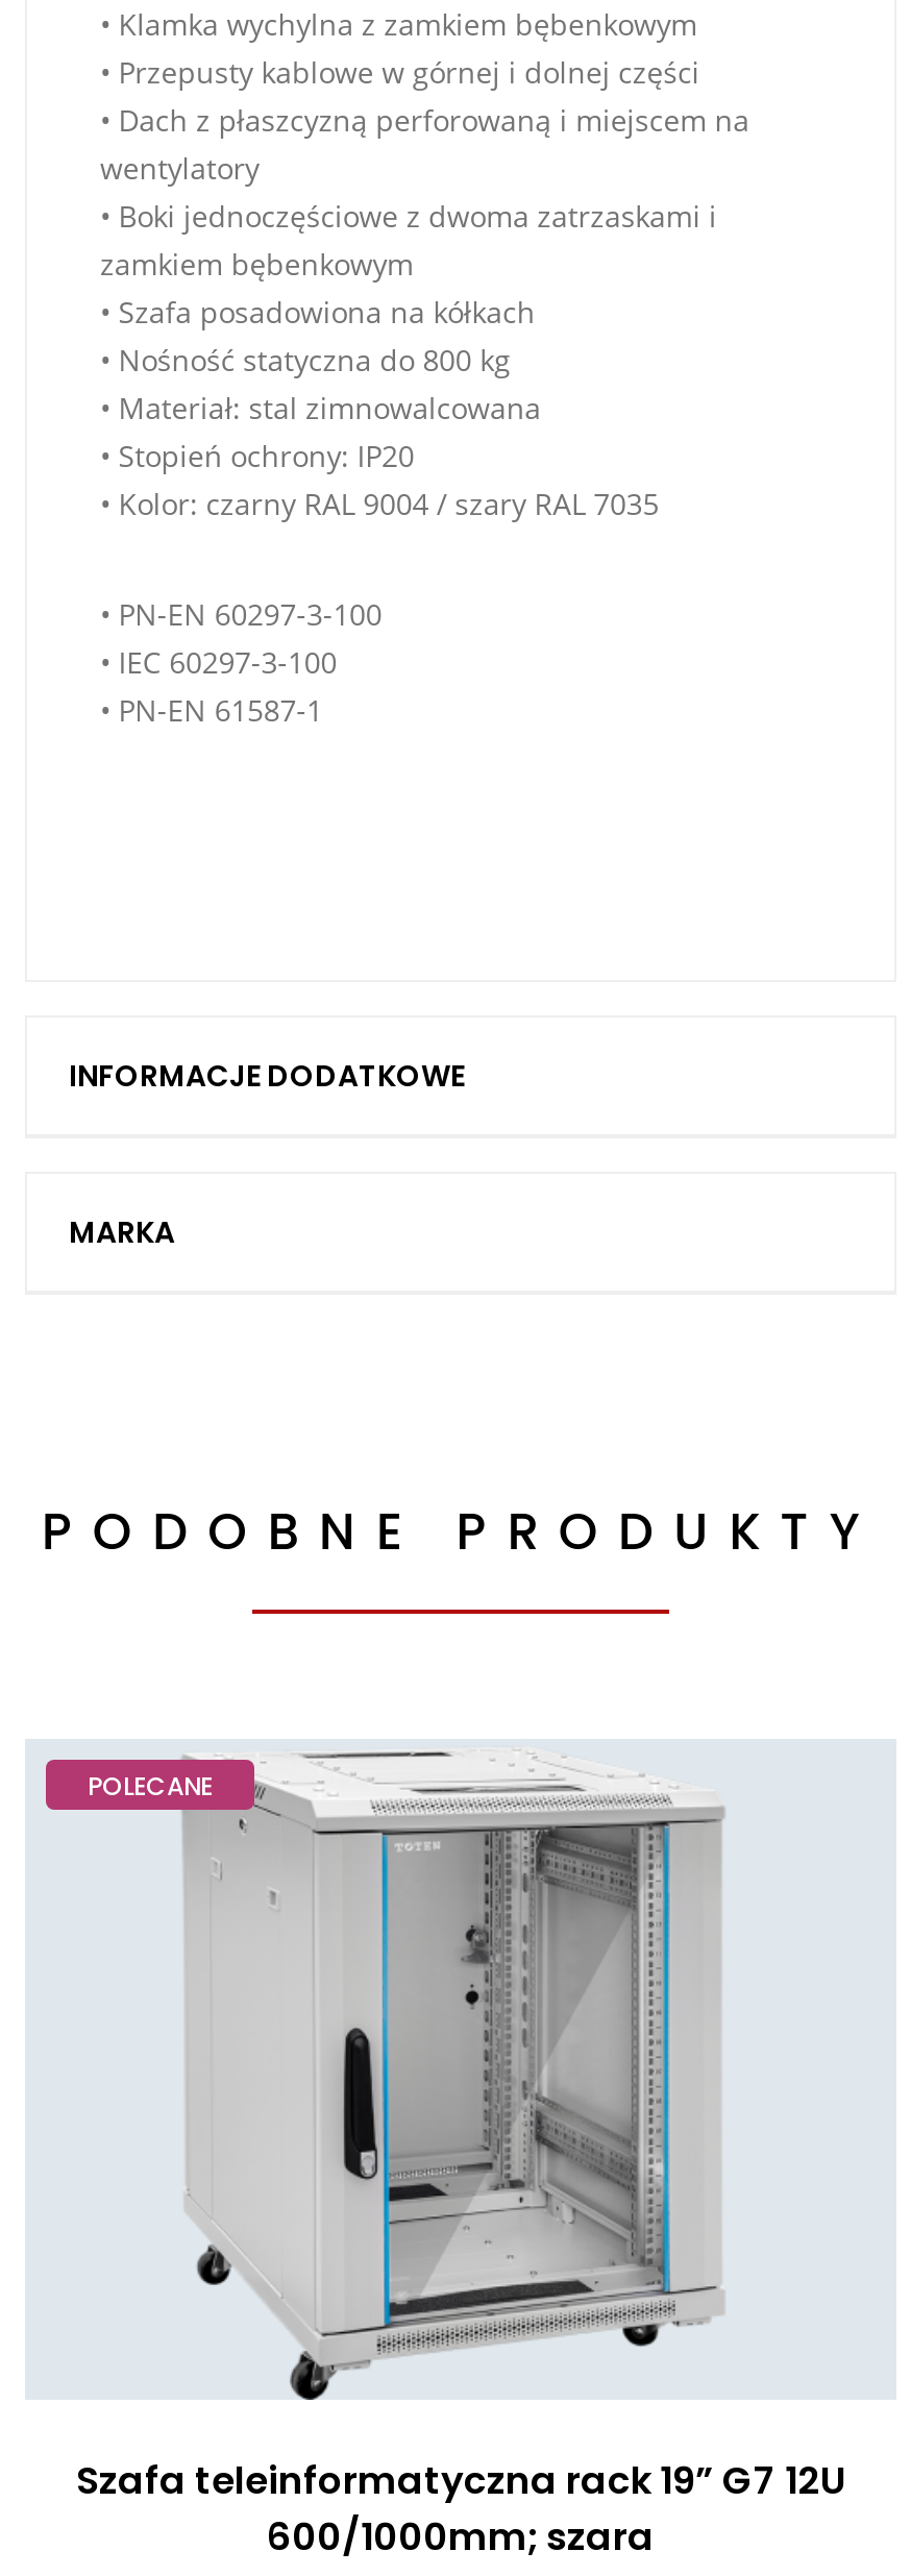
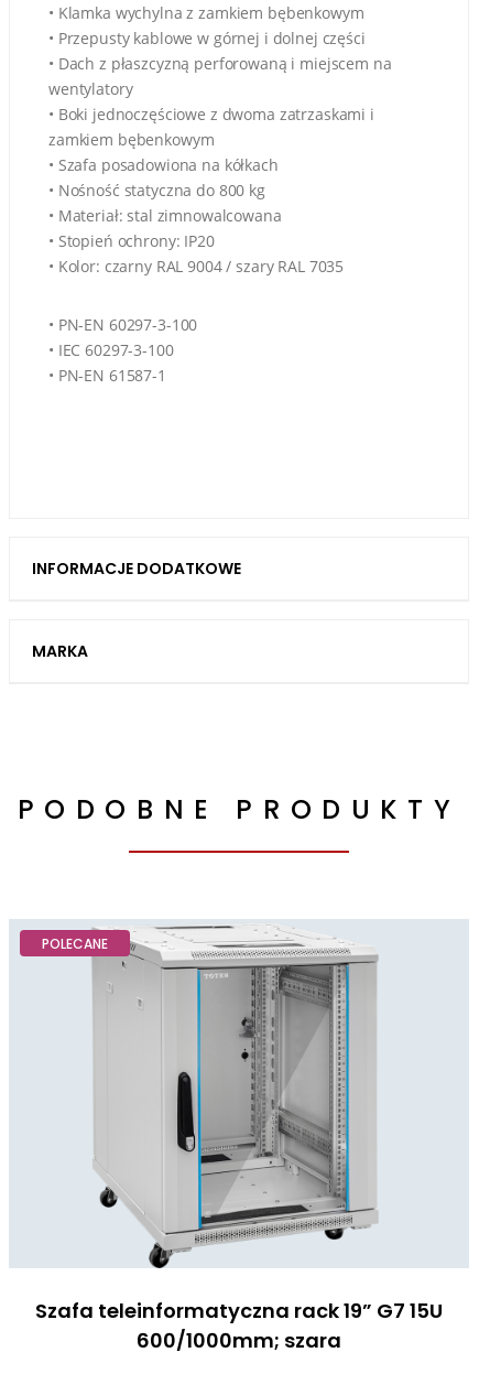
[76,2454,845,2506] Szafa teleinformatyczna rack 19” G7 12U -> [35,1297,443,1325] Szafa teleinformatyczna rack 19” G7 15U

